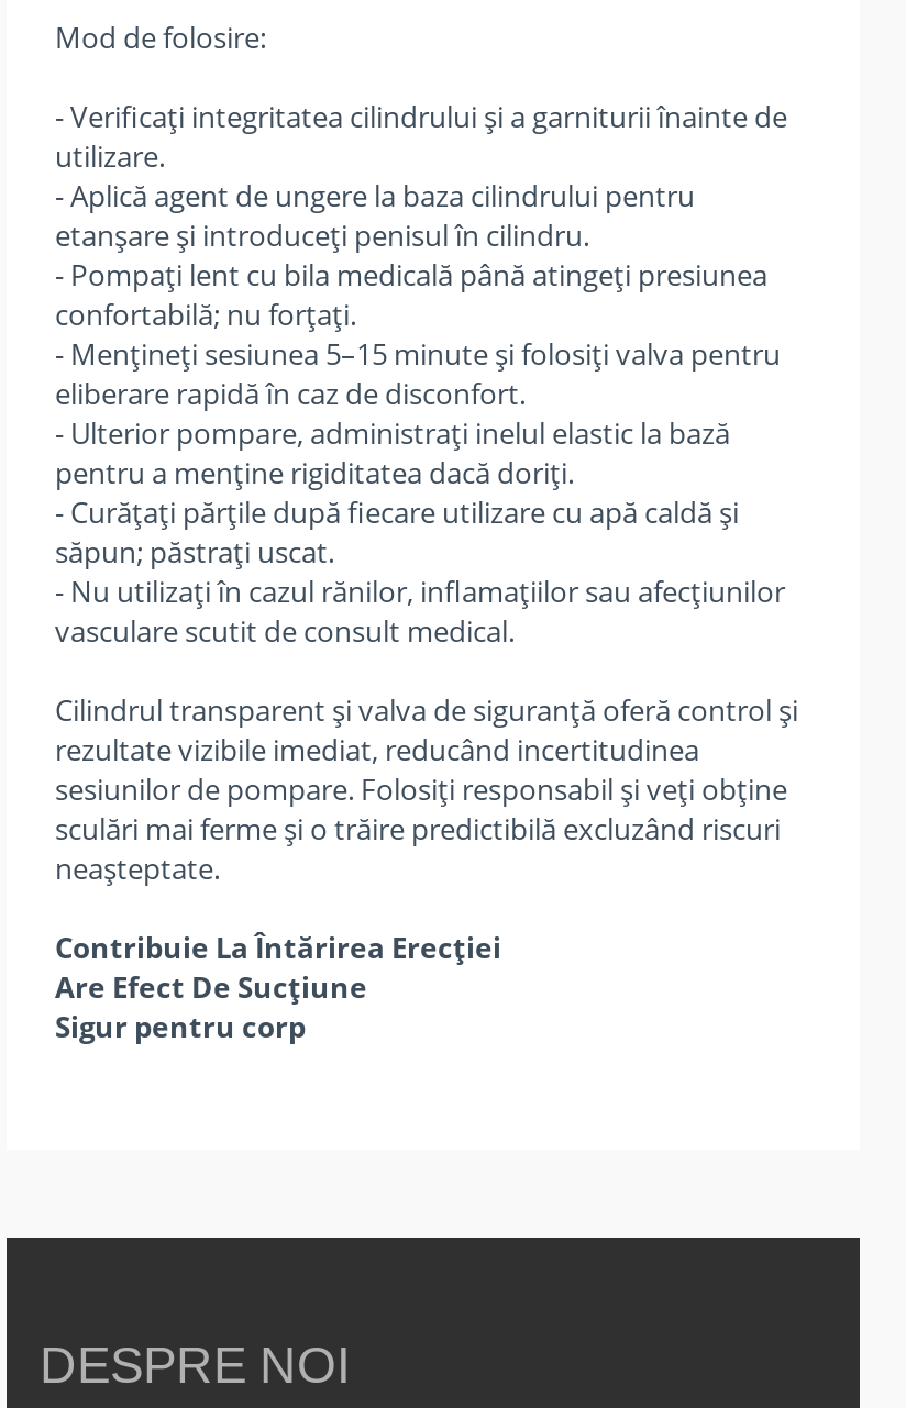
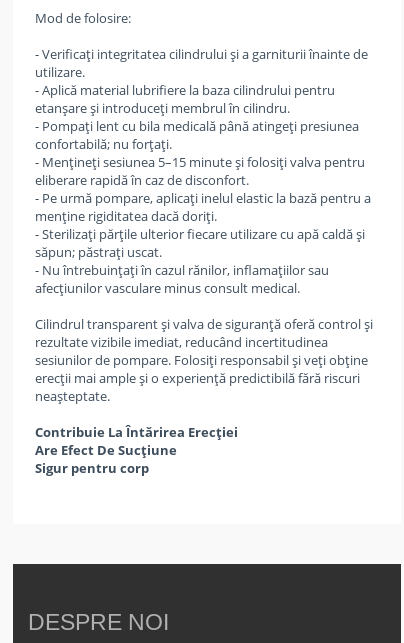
[55,176,695,255] - Aplică agent de ungere la baza cilindrului pentru | etanșare și introduceți penisul în cilindru. -> [35,81,335,117] - Aplică material lubrifiere la baza cilindrului pentru | etanșare și introduceți membrul în cilindru.
[55,413,739,532] - Ulterior pompare, administrați inelul elastic la bază | pentru a menține rigiditatea dacă doriți. | - Curățați părțile după fiecare utilizare cu apă caldă și -> [35,189,371,243] - Pe urmă pompare, aplicați inelul elastic la bază pentru a | menține rigiditatea dacă doriți. | - Sterilizați părțile ulterior fiecare utilizare cu apă caldă și
[55,572,785,651] - Nu utilizați în cazul rănilor, inflamațiilor sau afecțiunilor | vasculare scutit de consult medical. -> [35,261,329,297] - Nu întrebuințați în cazul rănilor, inflamațiilor sau | afecțiunilor vasculare minus consult medical.
[55,809,781,849] sculări mai ferme și o trăire predictibilă excluzând riscuri -> [35,369,360,387] erecții mai ample și o experiență predictibilă fără riscuri

